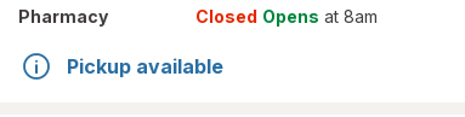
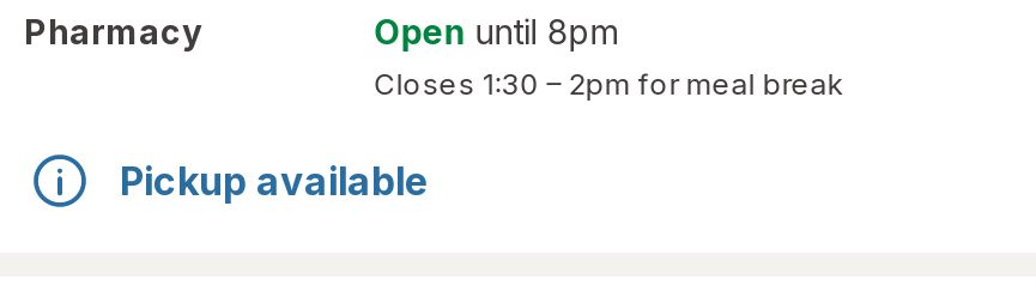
[196,6,378,27] Closed Opens at 8am -> [374,11,844,102] Open until 8pm | Closes 1:30 – 2pm for meal break

